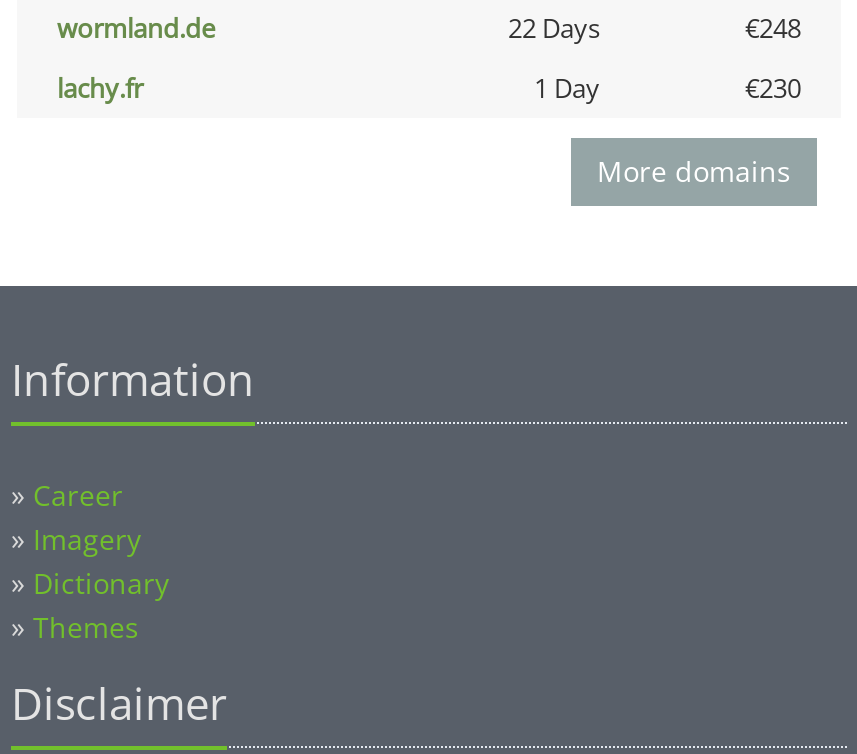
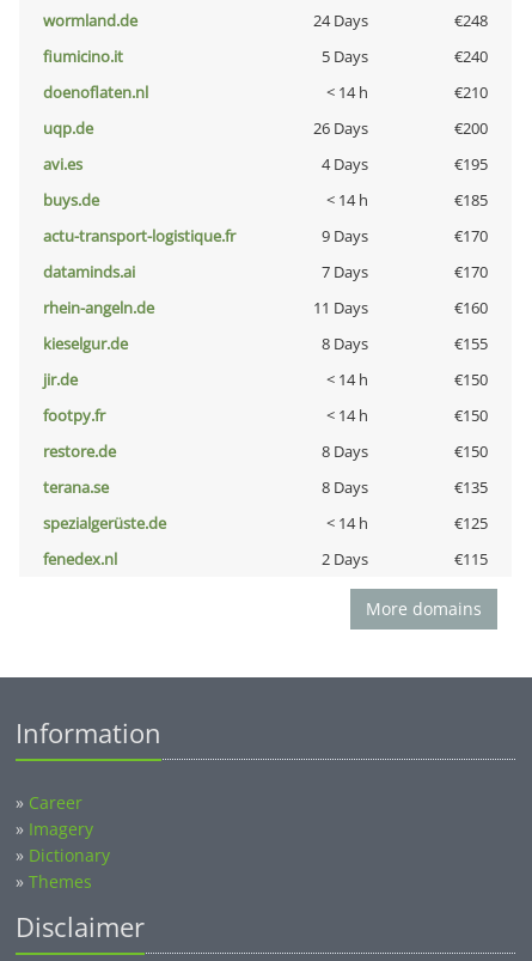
[508,9,600,45] 22 Days -> [313,9,368,31] 24 Days
[57,69,801,105] lachy.fr | 1 Day | €230 -> [43,45,488,569] fiumicino.it | 5 Days | €240 | doenoflaten.nl | < 14 h | €210 | uqp.de | 26 Days | €200 | avi.es | 4 Days | €195 | buys.de | < 14 h | €185 | actu-transport-logistique.fr | 9 Days | €170 | dataminds.ai | 7 Days | €170 | rhein-angeln.de | 11 Days | €160 | kieselgur.de | 8 Days | €155 | jir.de | < 14 h | €150 | footpy.fr | < 14 h | €150 | restore.de | 8 Days | €150 | terana.se | 8 Days | €135 | spezialgerüste.de | < 14 h | €125 | fenedex.nl | 2 Days | €115

